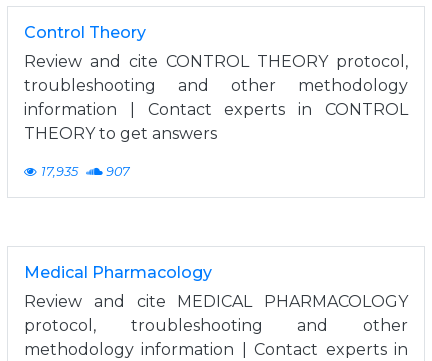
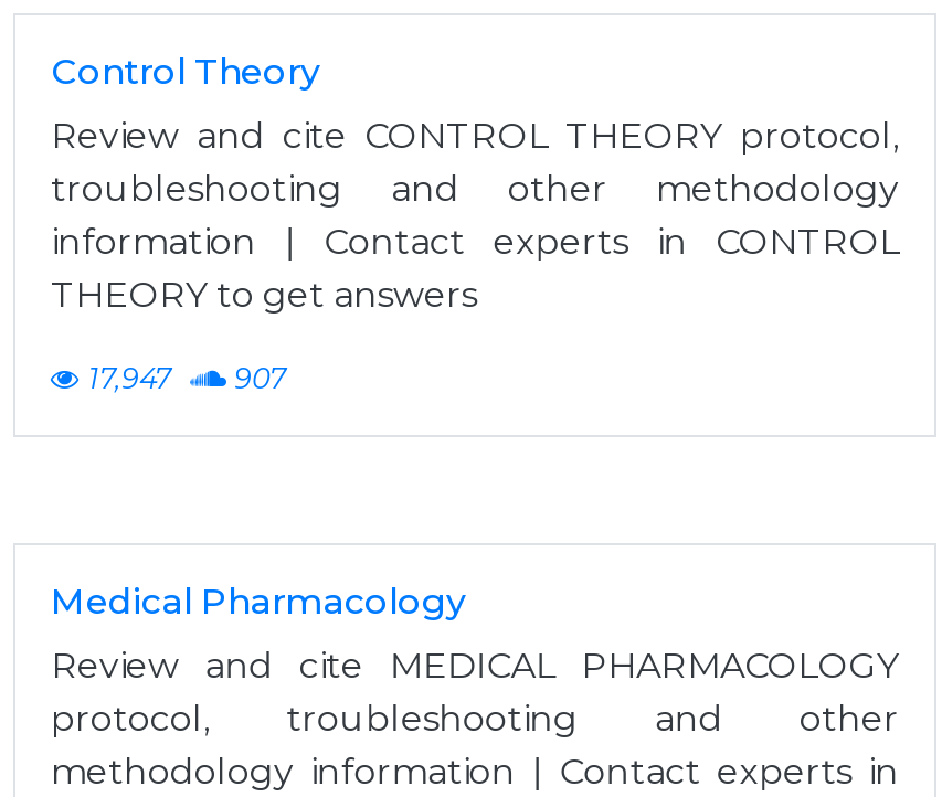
[41,164,130,179] 17,935 907 -> [88,361,287,395] 17,947 907

